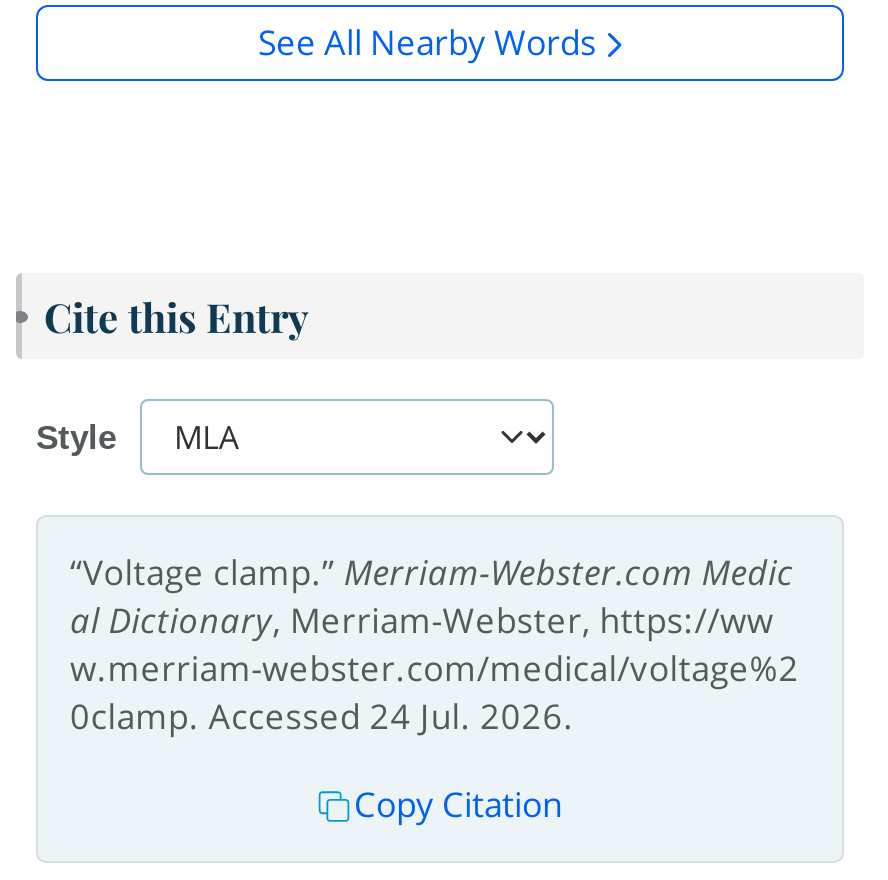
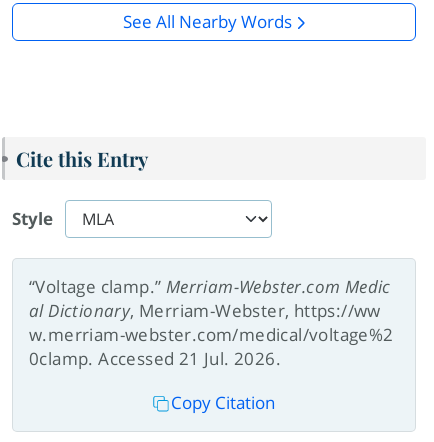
[70,693,574,739] 0clamp. Accessed 24 Jul. 2026. -> [29,347,281,370] 0clamp. Accessed 21 Jul. 2026.

